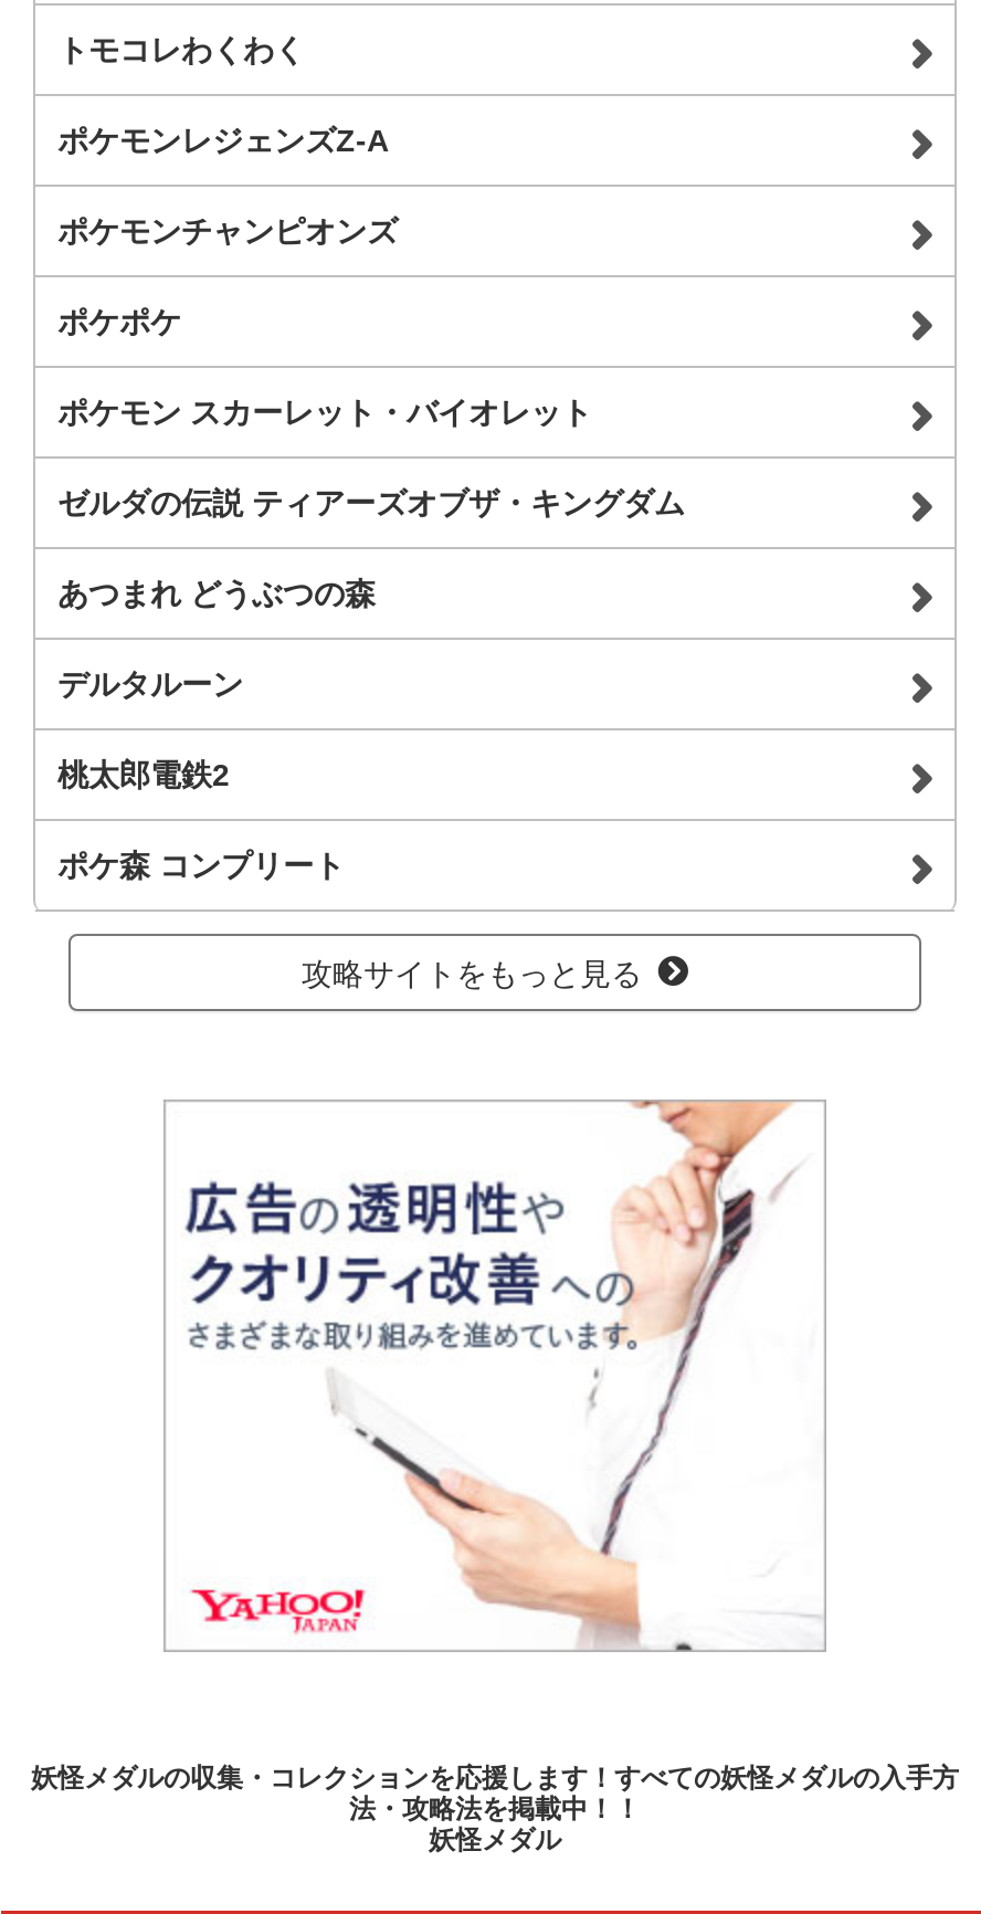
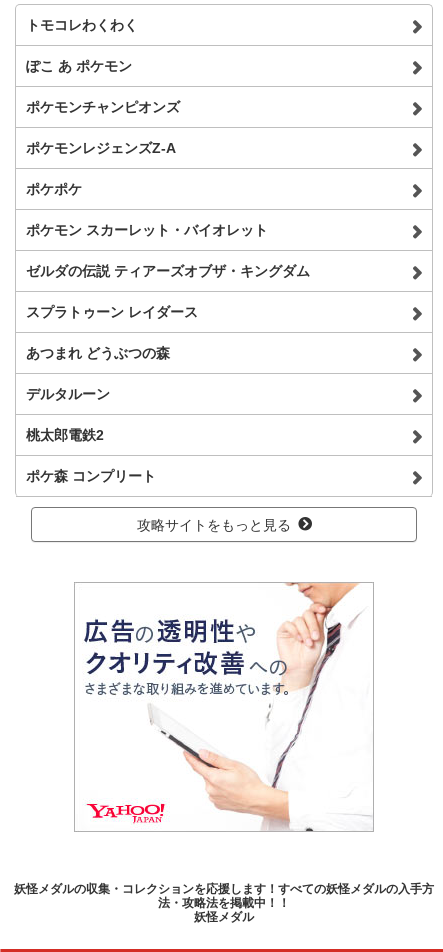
none -> [26,58,132,74] ぽこ あ ポケモン
moved [57,123,389,158] -> [26,140,176,156]: ポケモンレジェンズZ-A
none -> [26,304,198,320] スプラトゥーン レイダース

